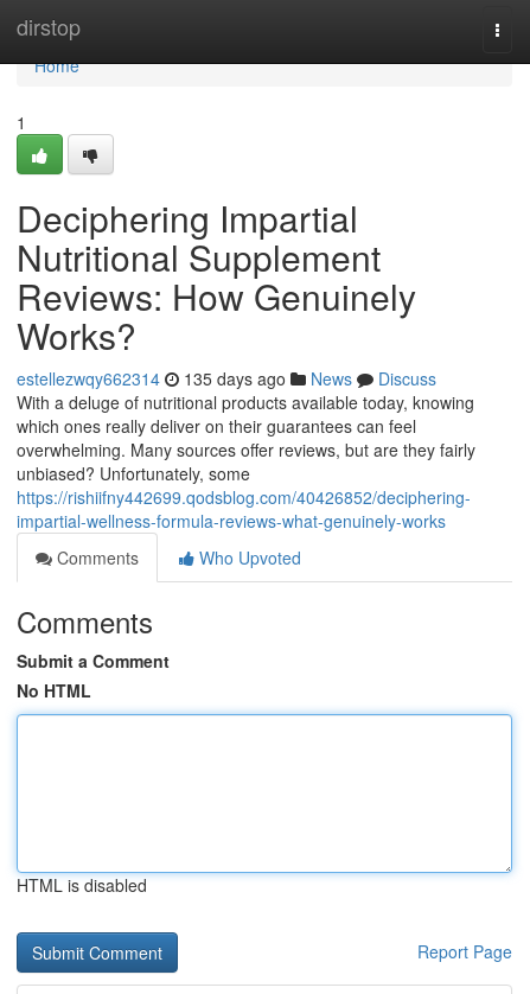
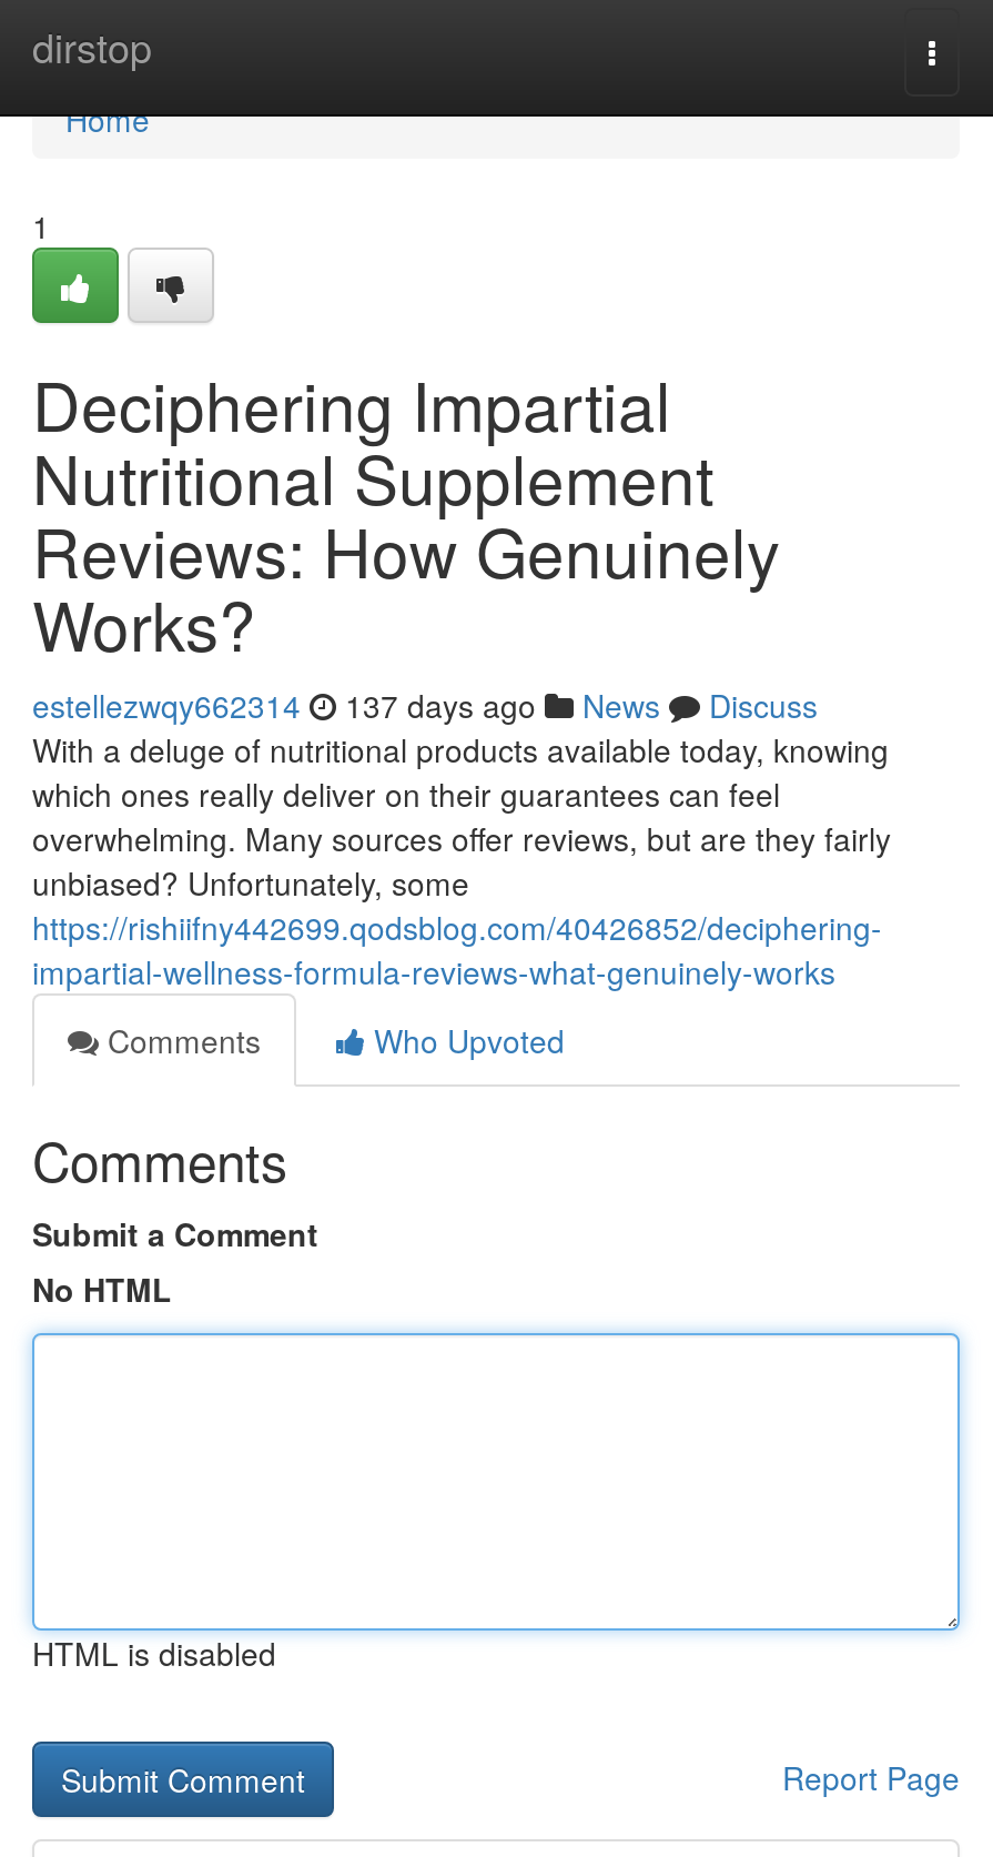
[17,367,436,390] estellezwqy662314 135 days ago News Discuss -> [32,683,818,727] estellezwqy662314 137 days ago News Discuss

